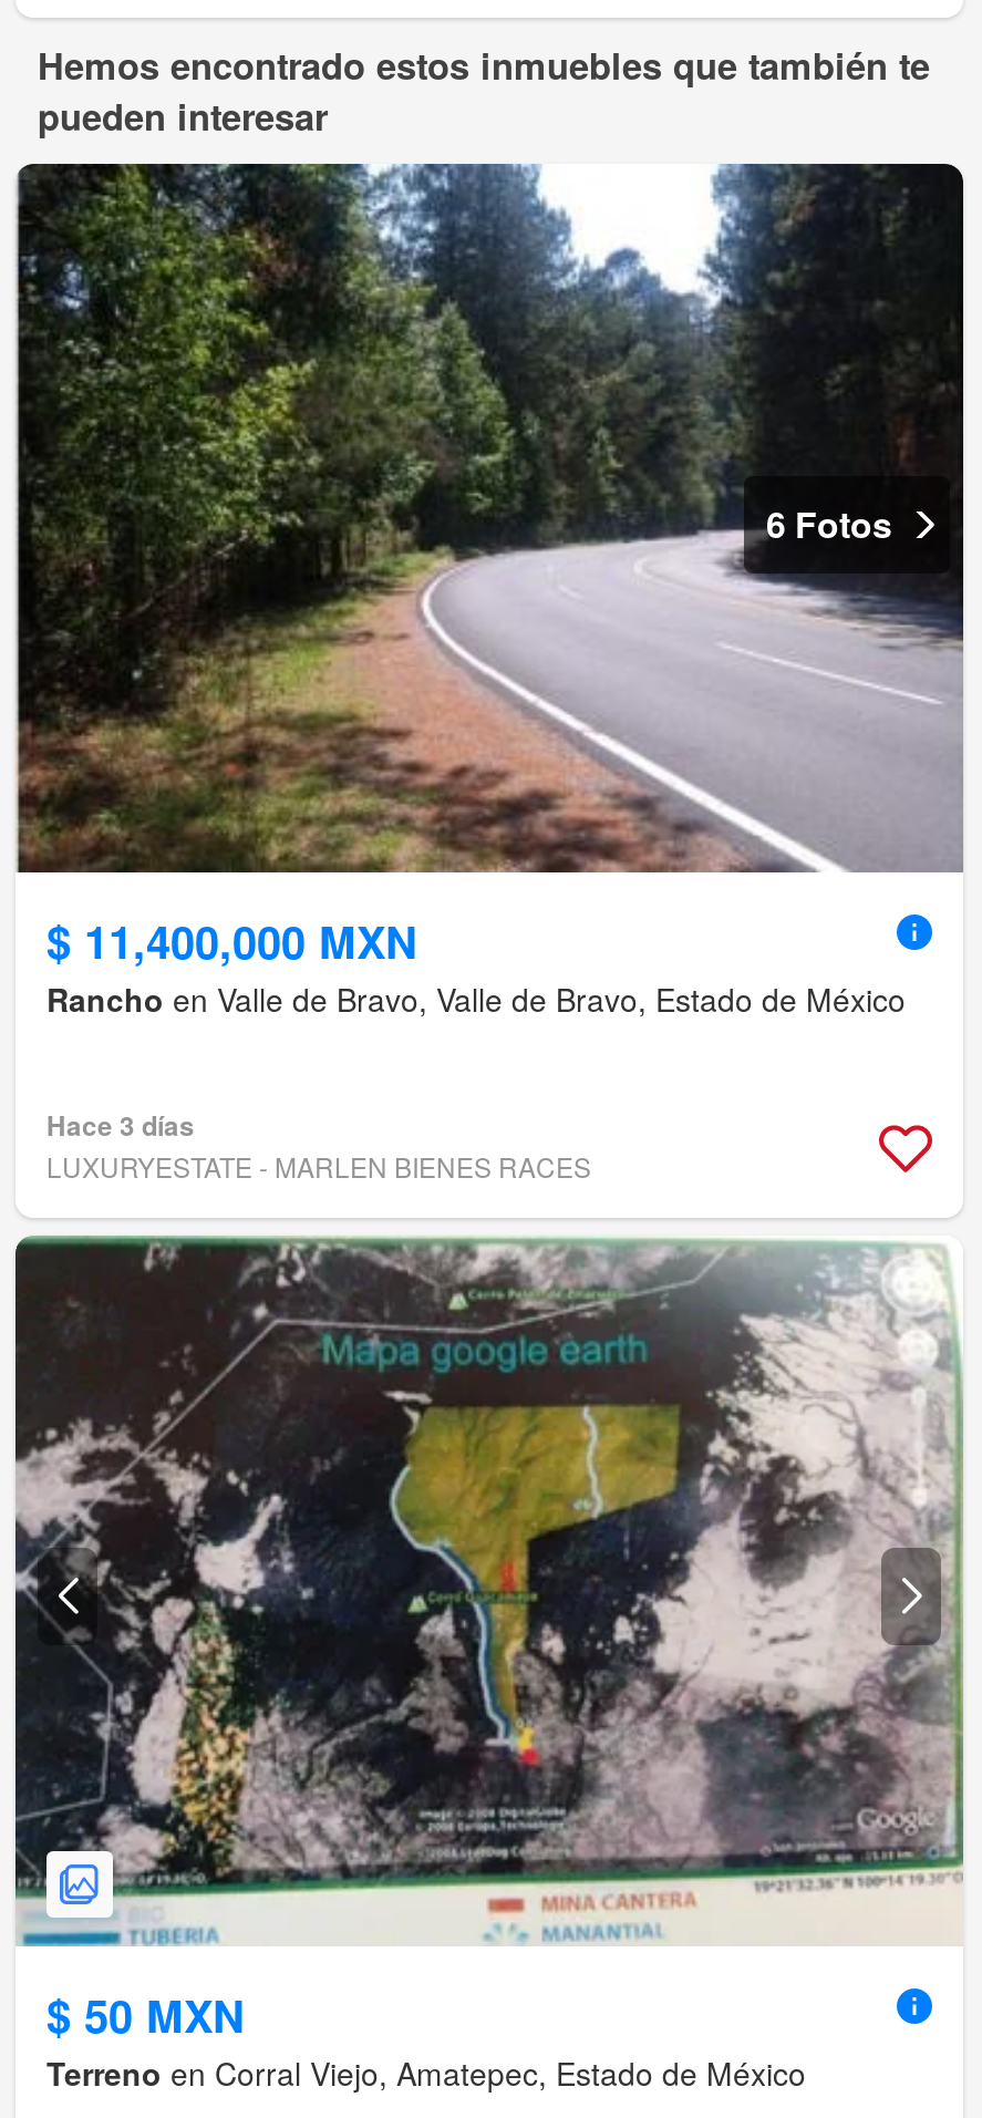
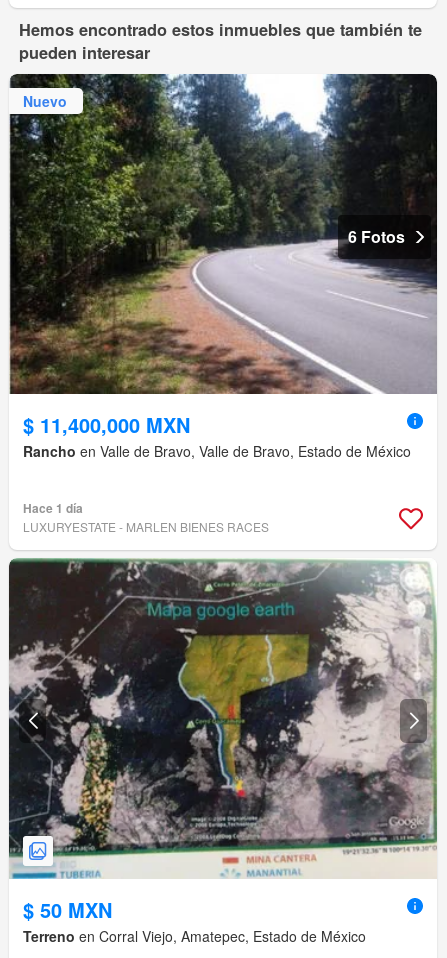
none -> [23,91,67,111] Nuevo
[46,1105,195,1145] Hace 3 días -> [23,499,83,517] Hace 1 día

